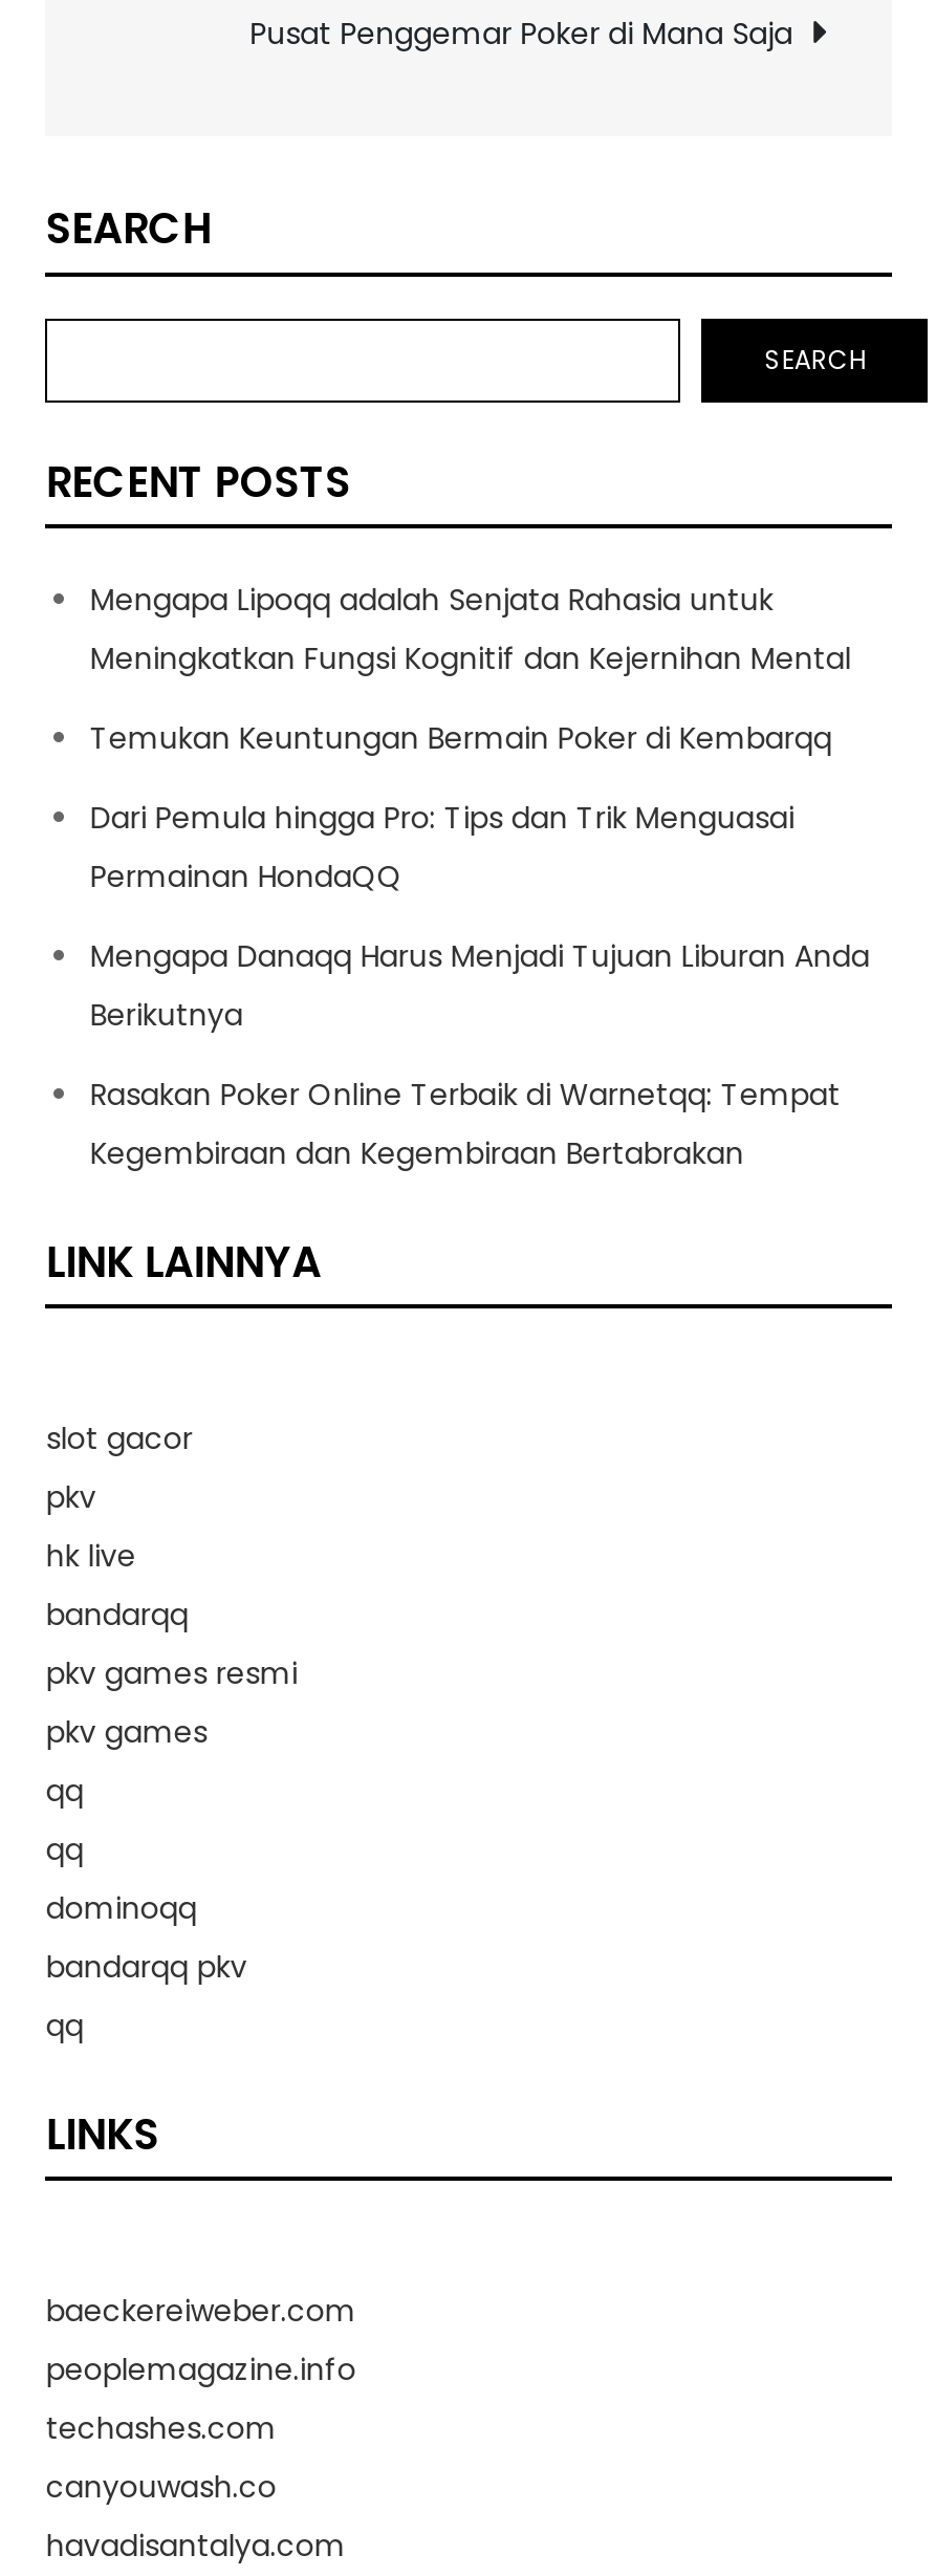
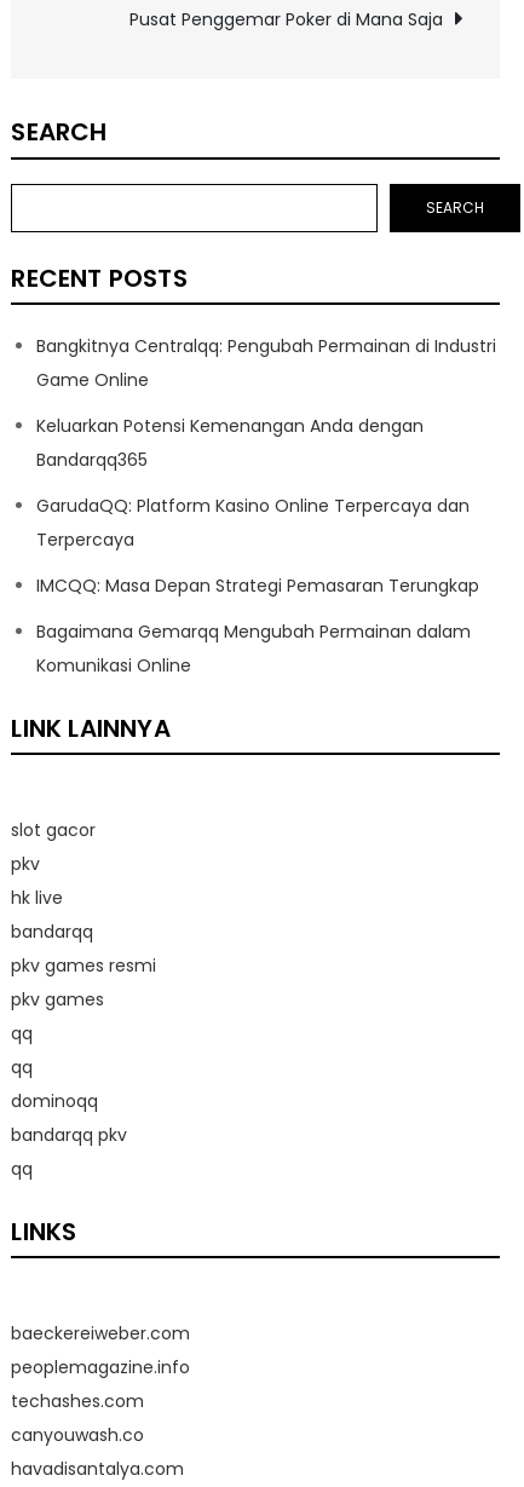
[90,579,851,679] Mengapa Lipoqq adalah Senjata Rahasia untuk | Meningkatkan Fungsi Kognitif dan Kejernihan Mental -> [37,334,497,392] Bangkitnya Centralqq: Pengubah Permainan di Industri | Game Online
[90,717,832,759] Temukan Keuntungan Bermain Poker di Kembarqq -> [37,414,424,472] Keluarkan Potensi Kemenangan Anda dengan | Bandarqq365
[90,797,794,897] Dari Pemula hingga Pro: Tips dan Trik Menguasai | Permainan HondaQQ -> [37,494,470,552] GarudaQQ: Platform Kasino Online Terpercaya dan | Terpercaya
[90,935,870,1036] Mengapa Danaqq Harus Menjadi Tujuan Liburan Anda | Berikutnya -> [37,574,480,598] IMCQQ: Masa Depan Strategi Pemasaran Terungkap
[90,1074,840,1174] Rasakan Poker Online Terbaik di Warnetqq: Tempat | Kegembiraan dan Kegembiraan Bertabrakan -> [37,619,471,678] Bagaimana Gemarqq Mengubah Permainan dalam | Komunikasi Online

